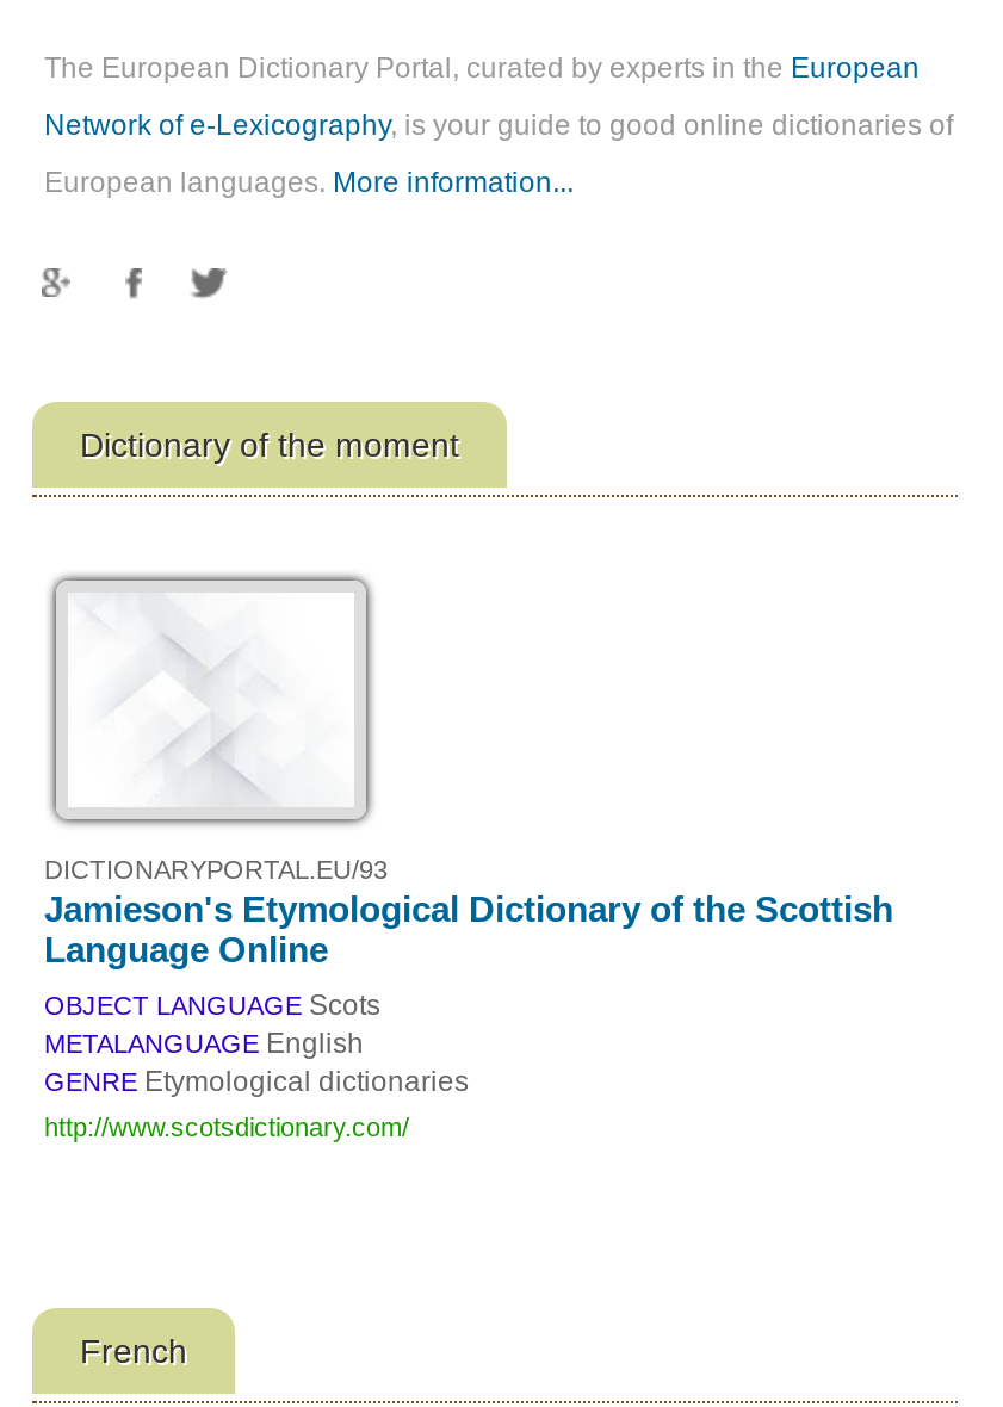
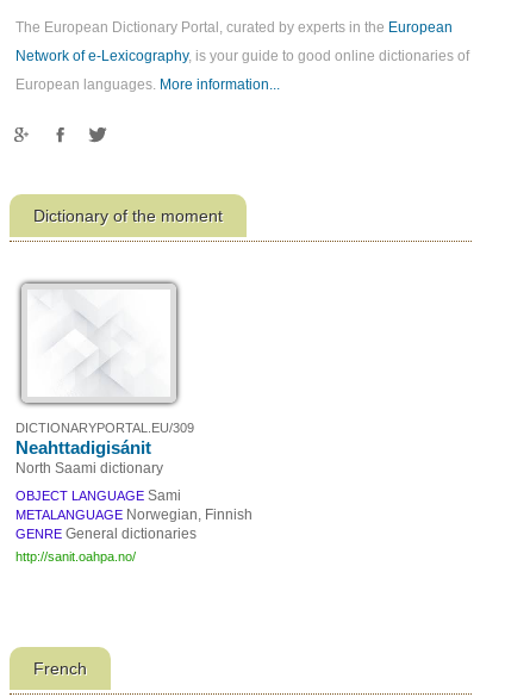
[44,855,893,969] DICTIONARYPORTAL.EU/93 | Jamieson's Etymological Dictionary of the Scottish | Language Online -> [15,421,194,477] DICTIONARYPORTAL.EU/309 | Neahttadigisánit | North Saami dictionary
[44,988,469,1141] OBJECT LANGUAGE Scots | METALANGUAGE English | GENRE Etymological dictionaries | http://www.scotsdictionary.com/ -> [15,487,253,564] OBJECT LANGUAGE Sami | METALANGUAGE Norwegian, Finnish | GENRE General dictionaries | http://sanit.oahpa.no/

